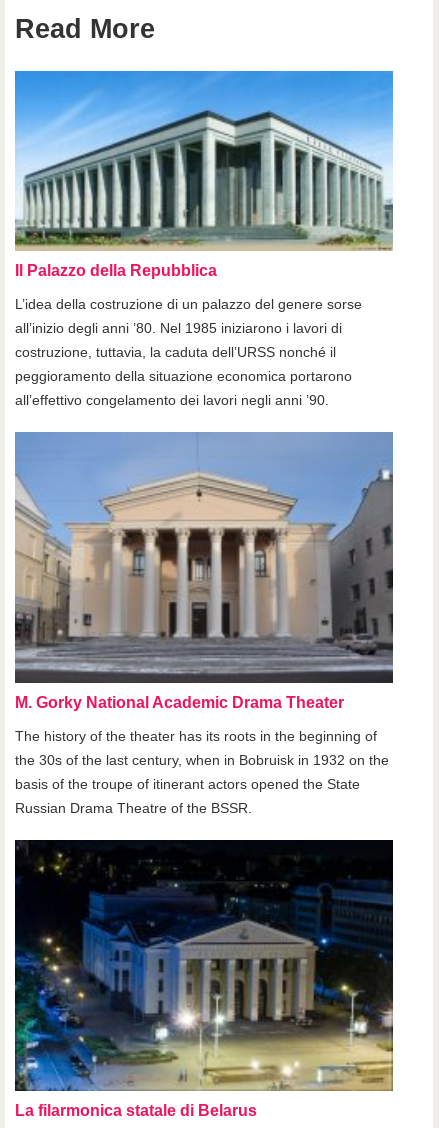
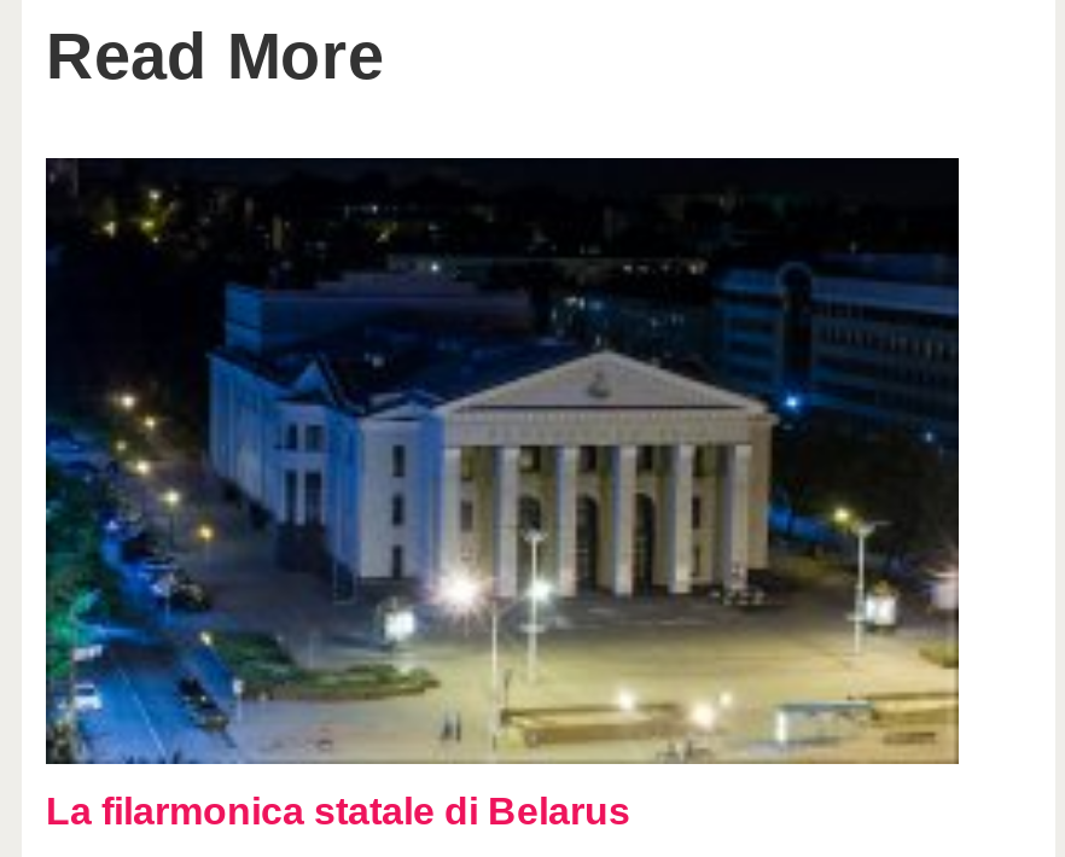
[14,70,394,408] [image] | Il Palazzo della Repubblica | L’idea della costruzione di un palazzo del genere sorse | all’inizio degli anni ’80. Nel 1985 iniziarono i lavori di | costruzione, tuttavia, la caduta dell’URSS nonché il | peggioramento della situazione economica portarono | all’effettivo congelamento dei lavori negli anni ’90. -> none
[14,431,394,816] [image] | M. Gorky National Academic Drama Theater | The history of the theater has its roots in the beginning of | the 30s of the last century, when in Bobruisk in 1932 on the | basis of the troupe of itinerant actors opened the State | Russian Drama Theatre of the BSSR. -> none

